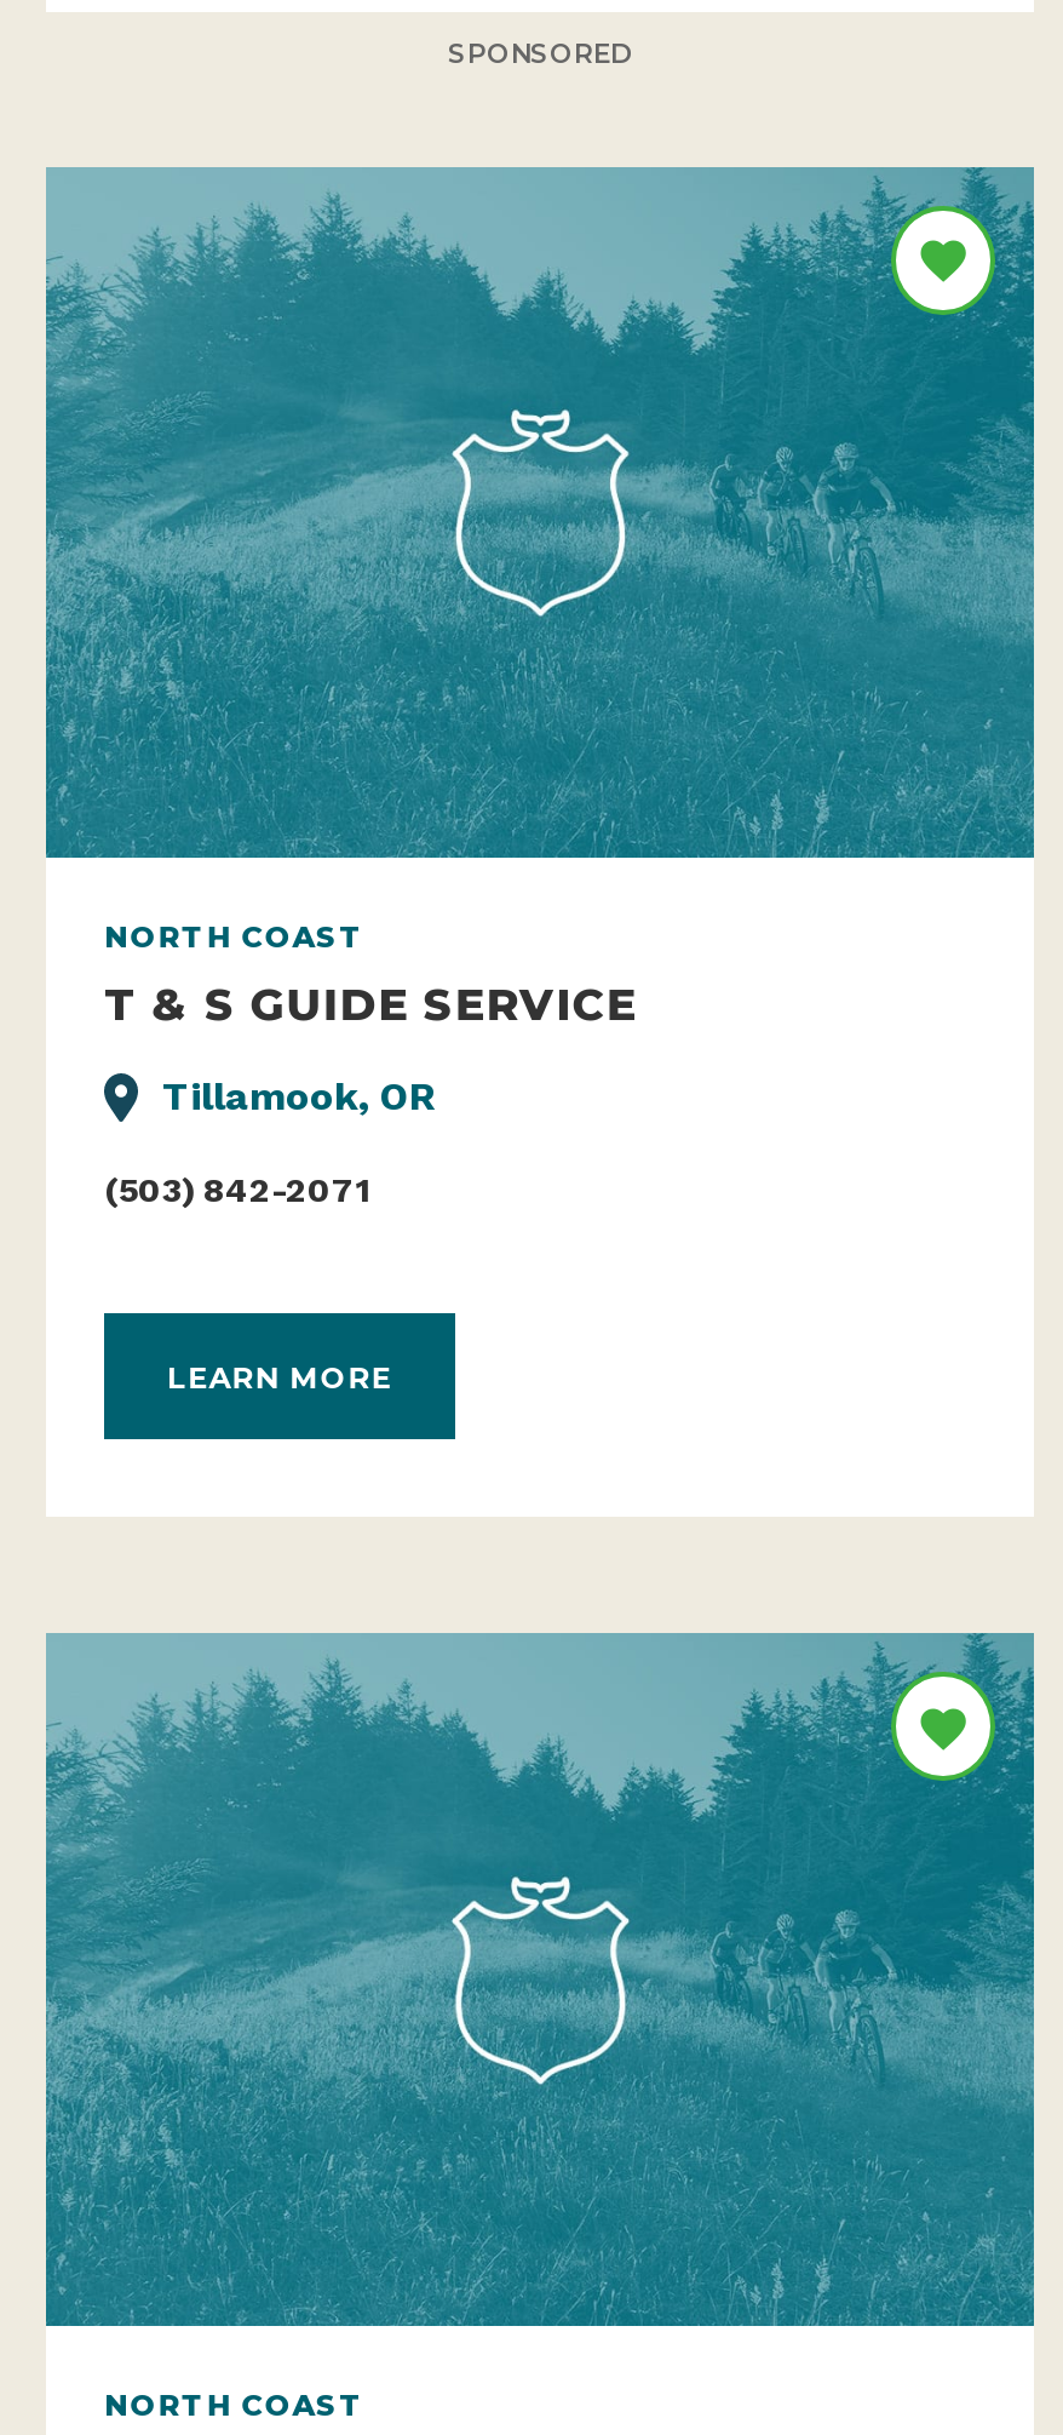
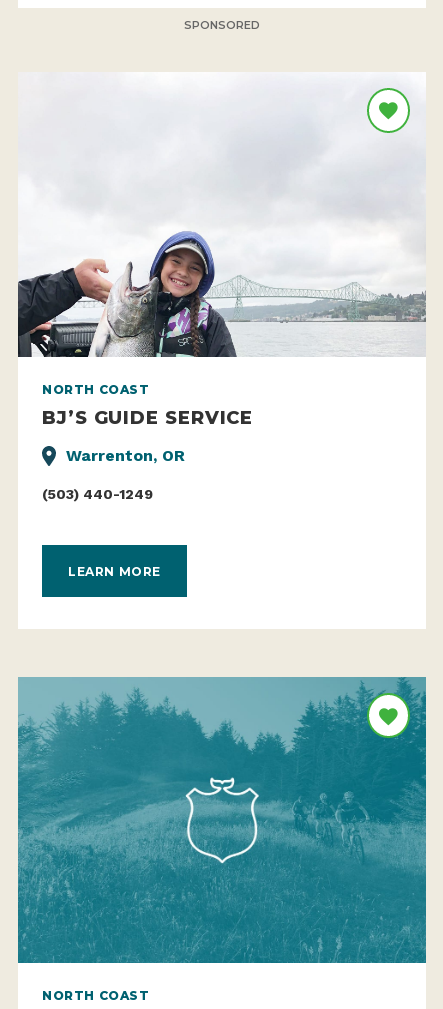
[44,165,1036,860] [image] -> [17,72,426,358] [image]
[104,977,637,1033] T & S GUIDE SERVICE -> [42,406,253,429] BJ’S GUIDE SERVICE
[162,1074,436,1120] Tillamook, OR -> [66,446,185,465] Warrenton, OR
[104,1171,370,1210] (503) 842-2071 -> [42,486,153,502] (503) 440-1249

